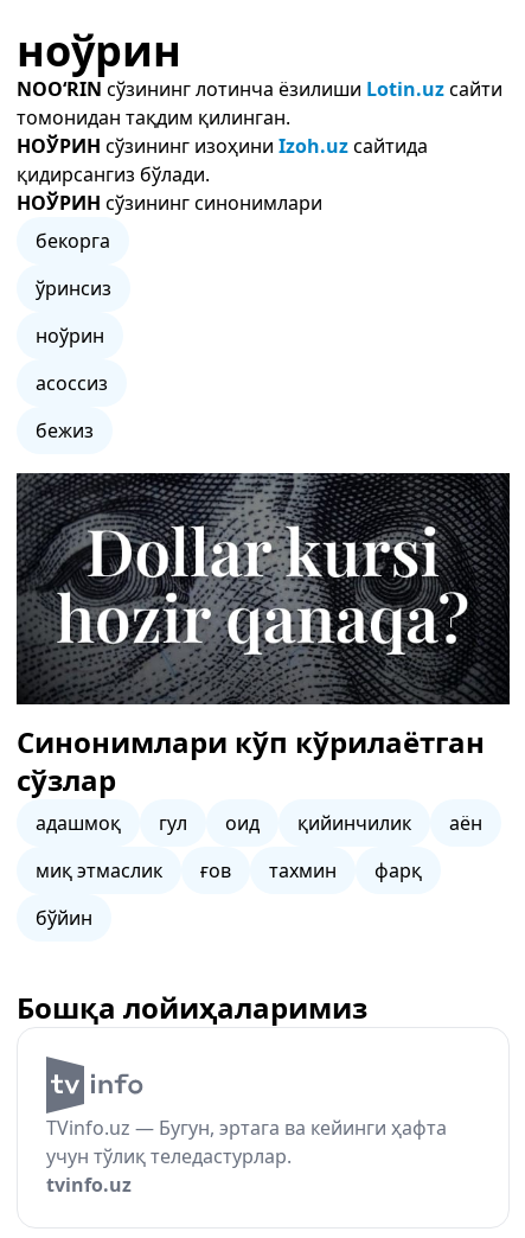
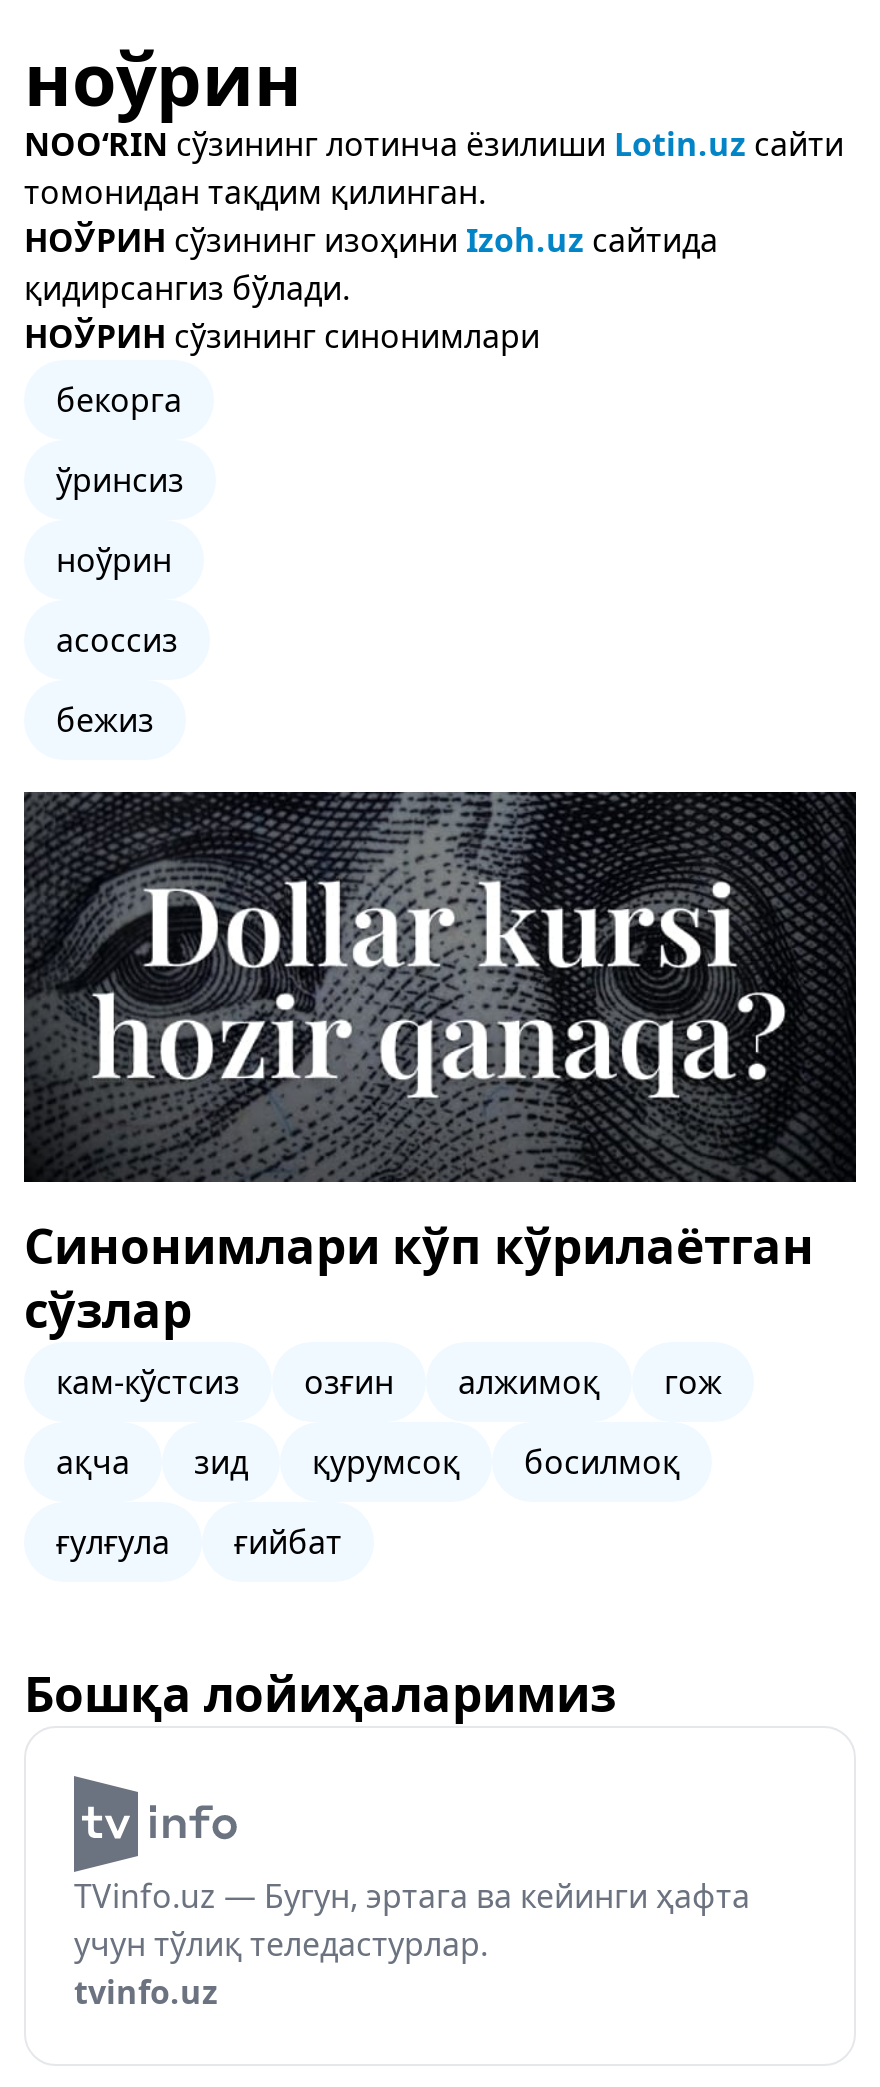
[36,810,482,836] адашмоқ | гул | оид | қийинчилик | аён -> [56,1360,722,1404] кам-кўстсиз | озғин | алжимоқ | гож
[36,857,422,883] миқ этмаслик | ғов | тахмин | фарқ -> [56,1440,680,1484] ақча | зид | қурумсоқ | босилмоқ
[36,905,92,931] бўйин -> [56,1520,342,1564] ғулғула | ғийбат

